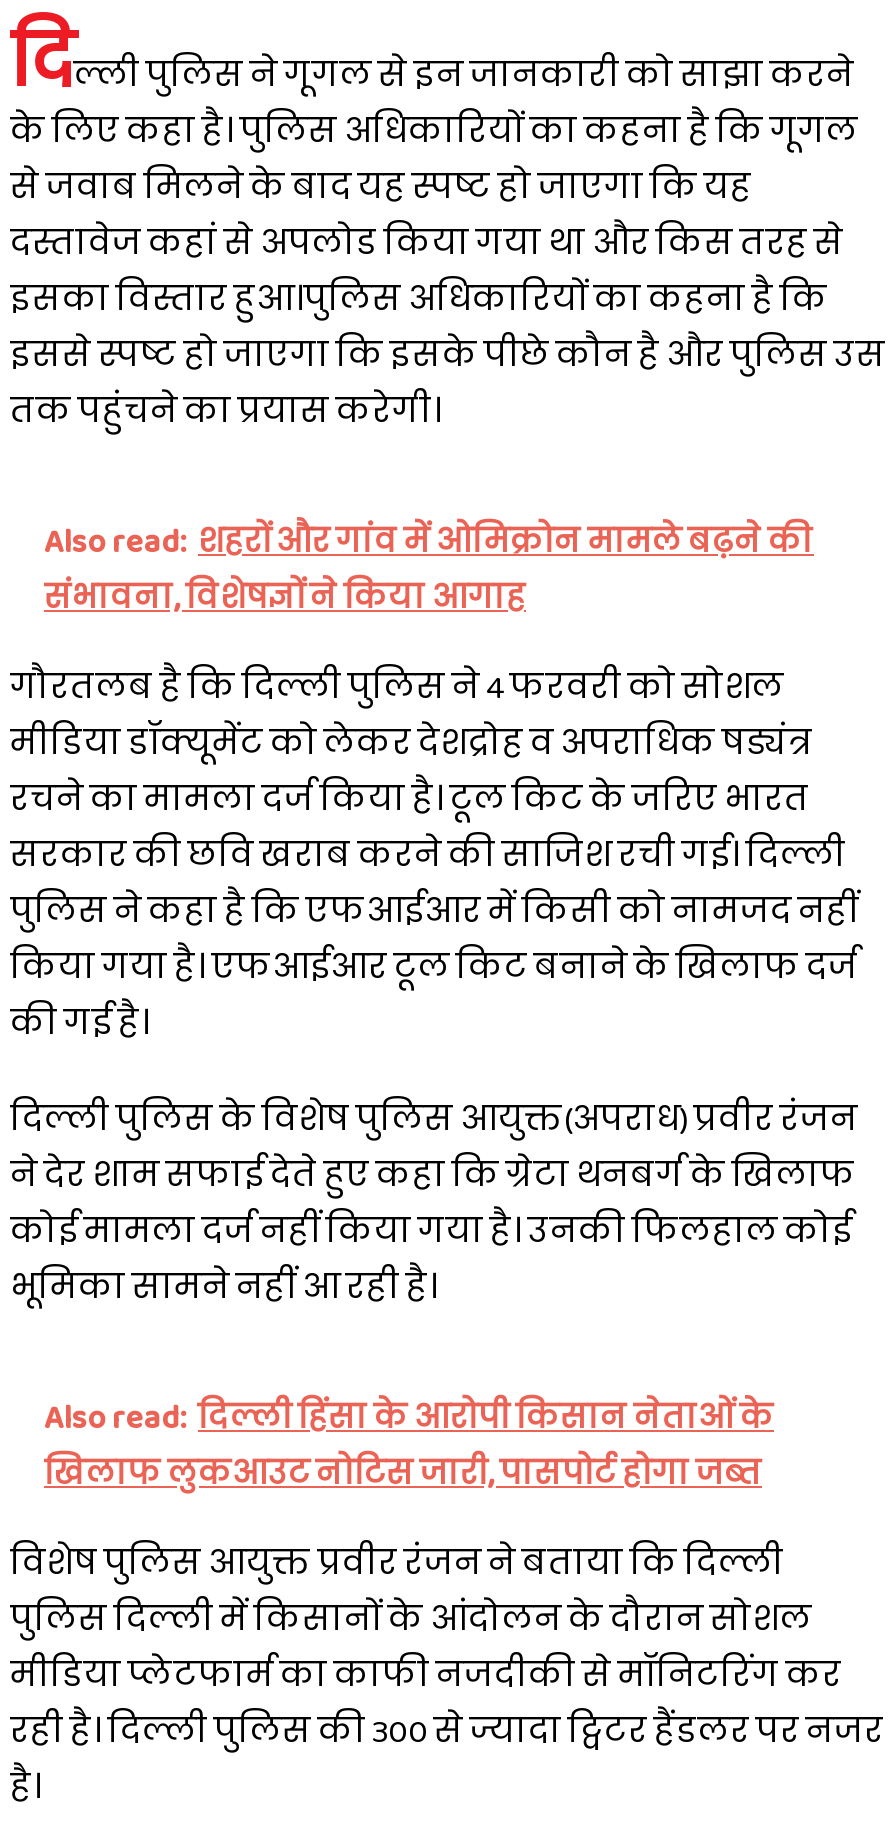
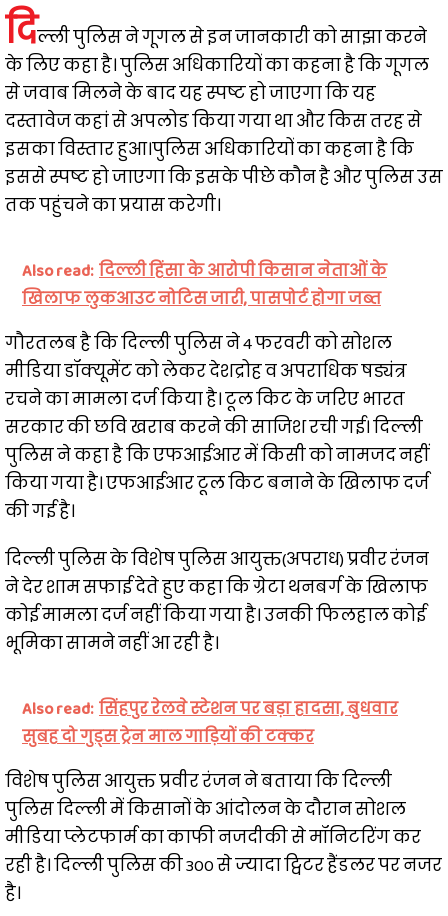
[44,517,814,619] Also read: शहरों और गांव में ओमिक्रोन मामले बढ़ने की | संभावना, विशेषज्ञों ने किया आगाह -> none
none -> [22,697,398,748] Also read: सिंहपुर रेलवे स्टेशन पर बड़ा हादसा, बुधवार | सुबह दो गुड्स ट्रेन माल गाड़ियों की टक्कर
moved [44,1393,774,1495] -> [22,259,387,310]: Also read: दिल्ली हिंसा के आरोपी किसान नेताओं के | खिलाफ लुकआउट नोटिस जारी, पासपोर्ट होगा जब्त

